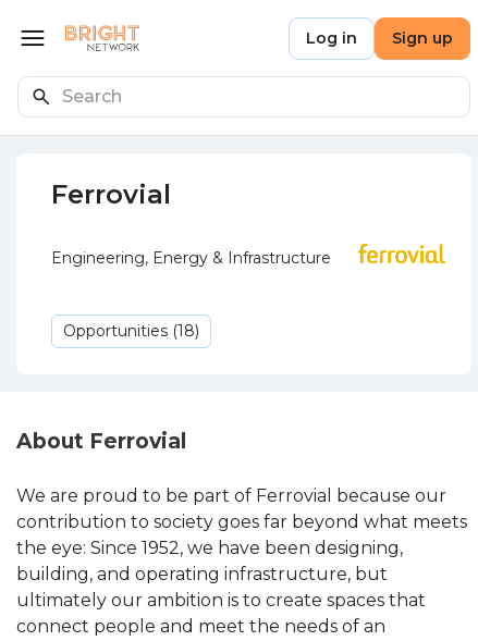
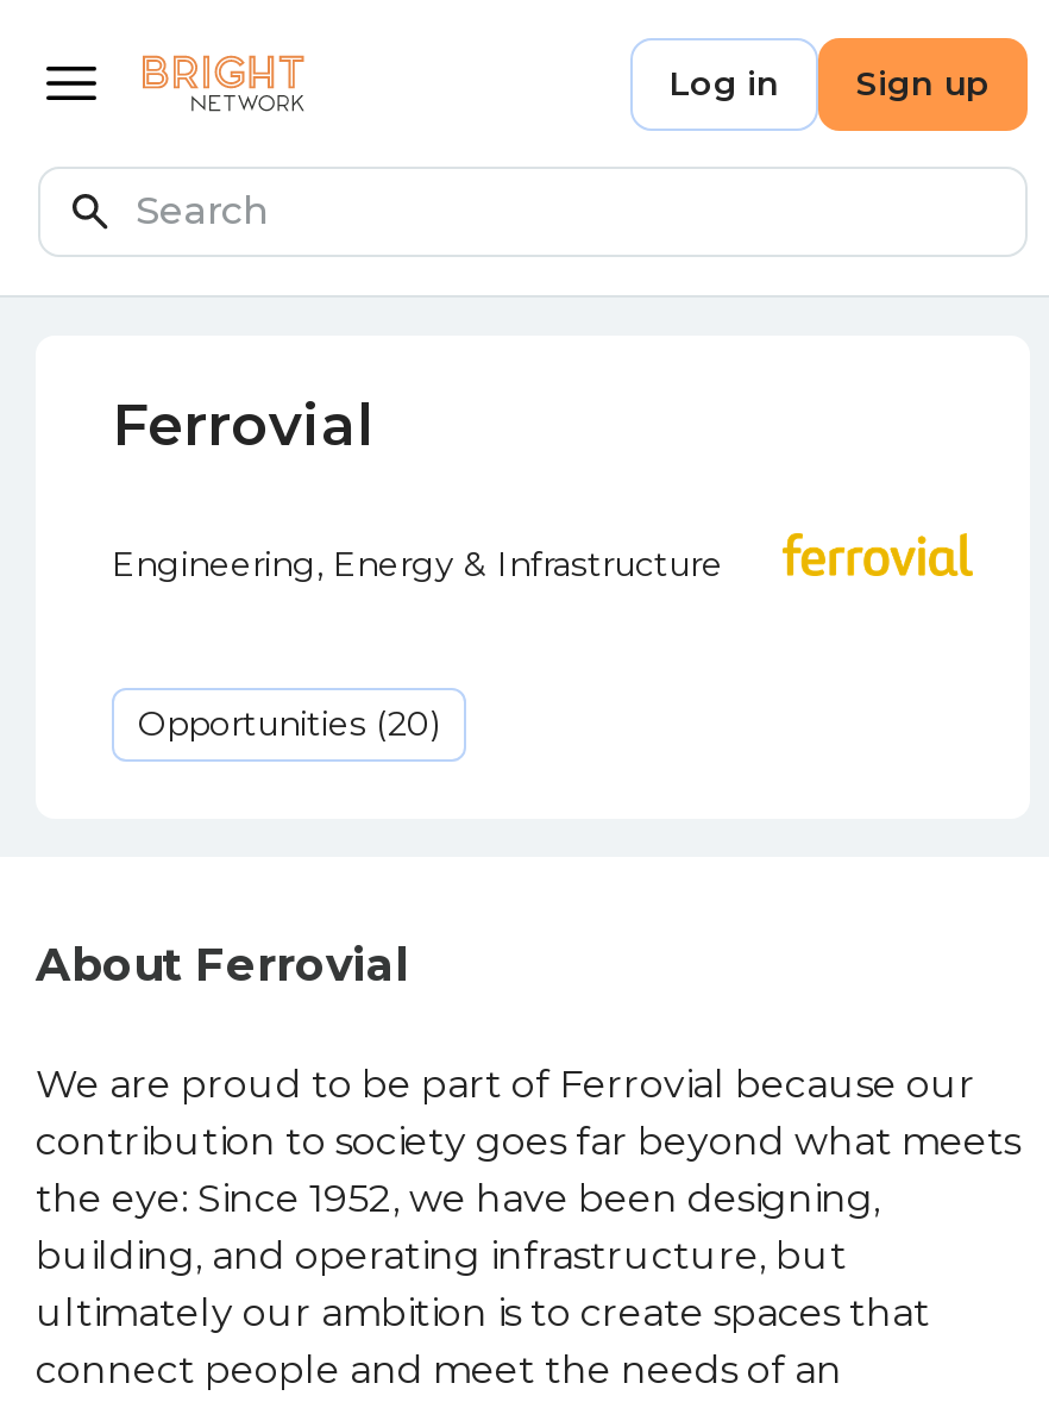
[63,321,199,341] Opportunities (18) -> [138,702,440,745] Opportunities (20)

